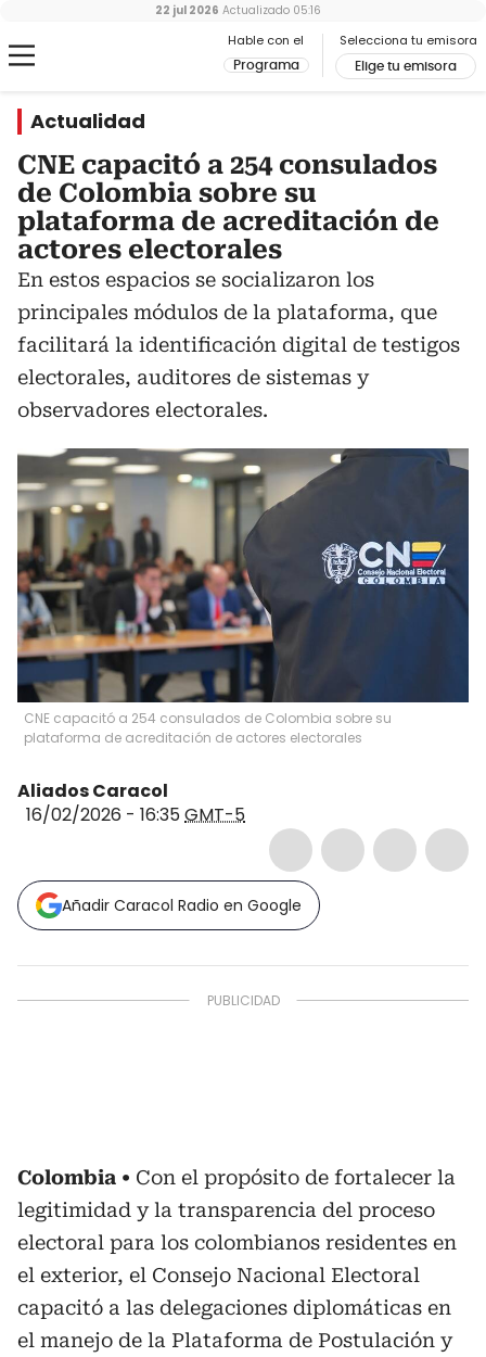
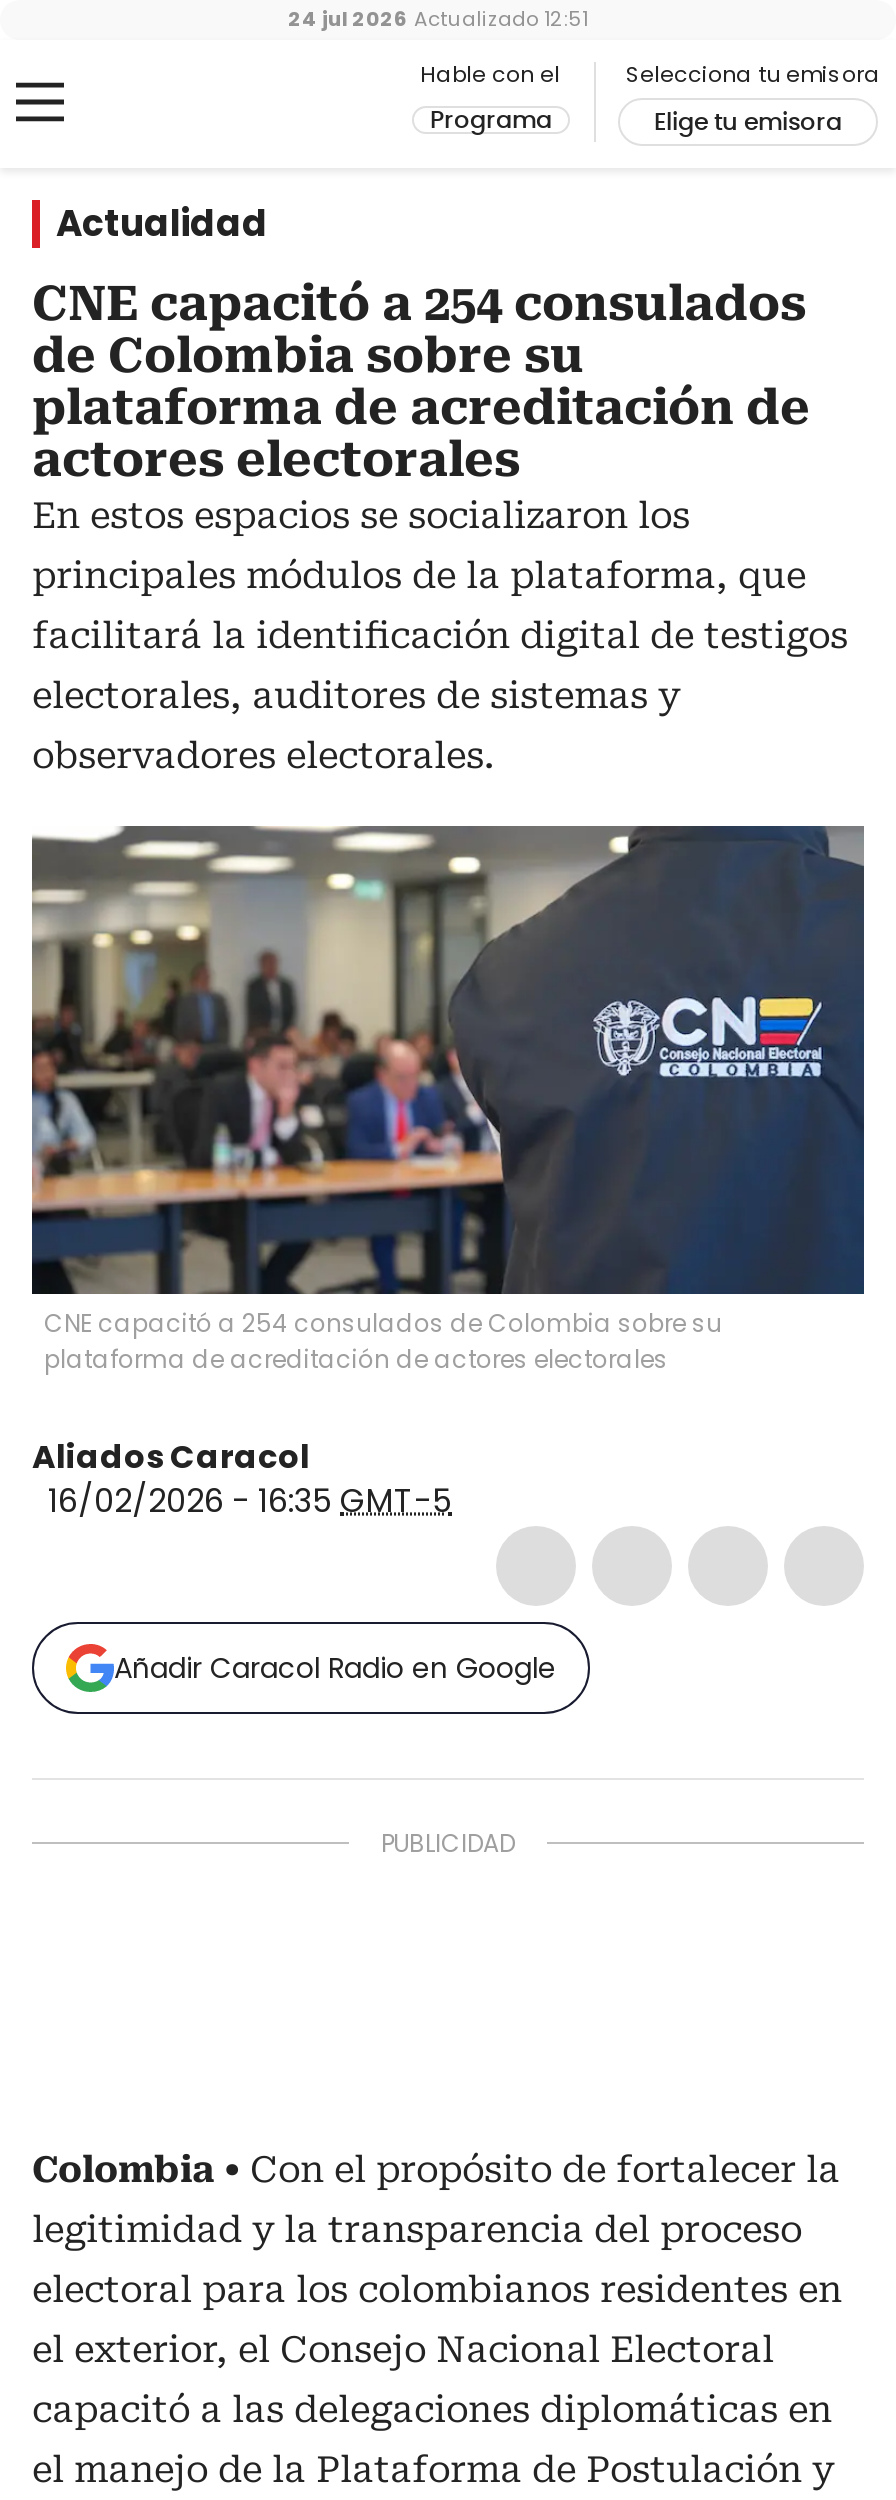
[155,2,321,18] 22 jul 2026 Actualizado 05:16 -> [288,4,588,34] 24 jul 2026 Actualizado 12:51

